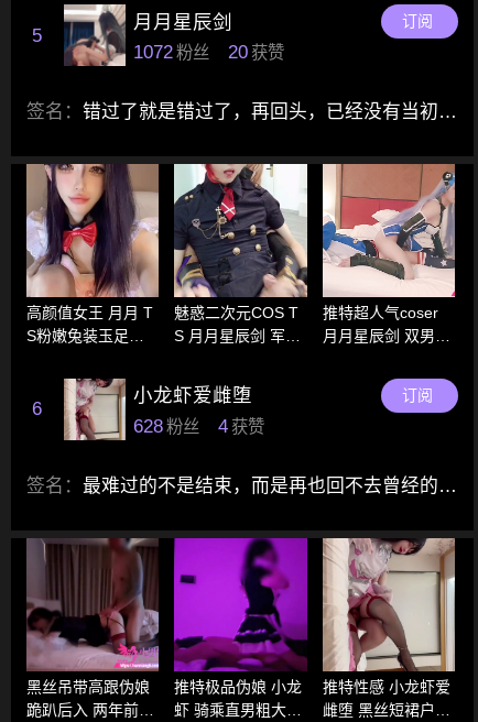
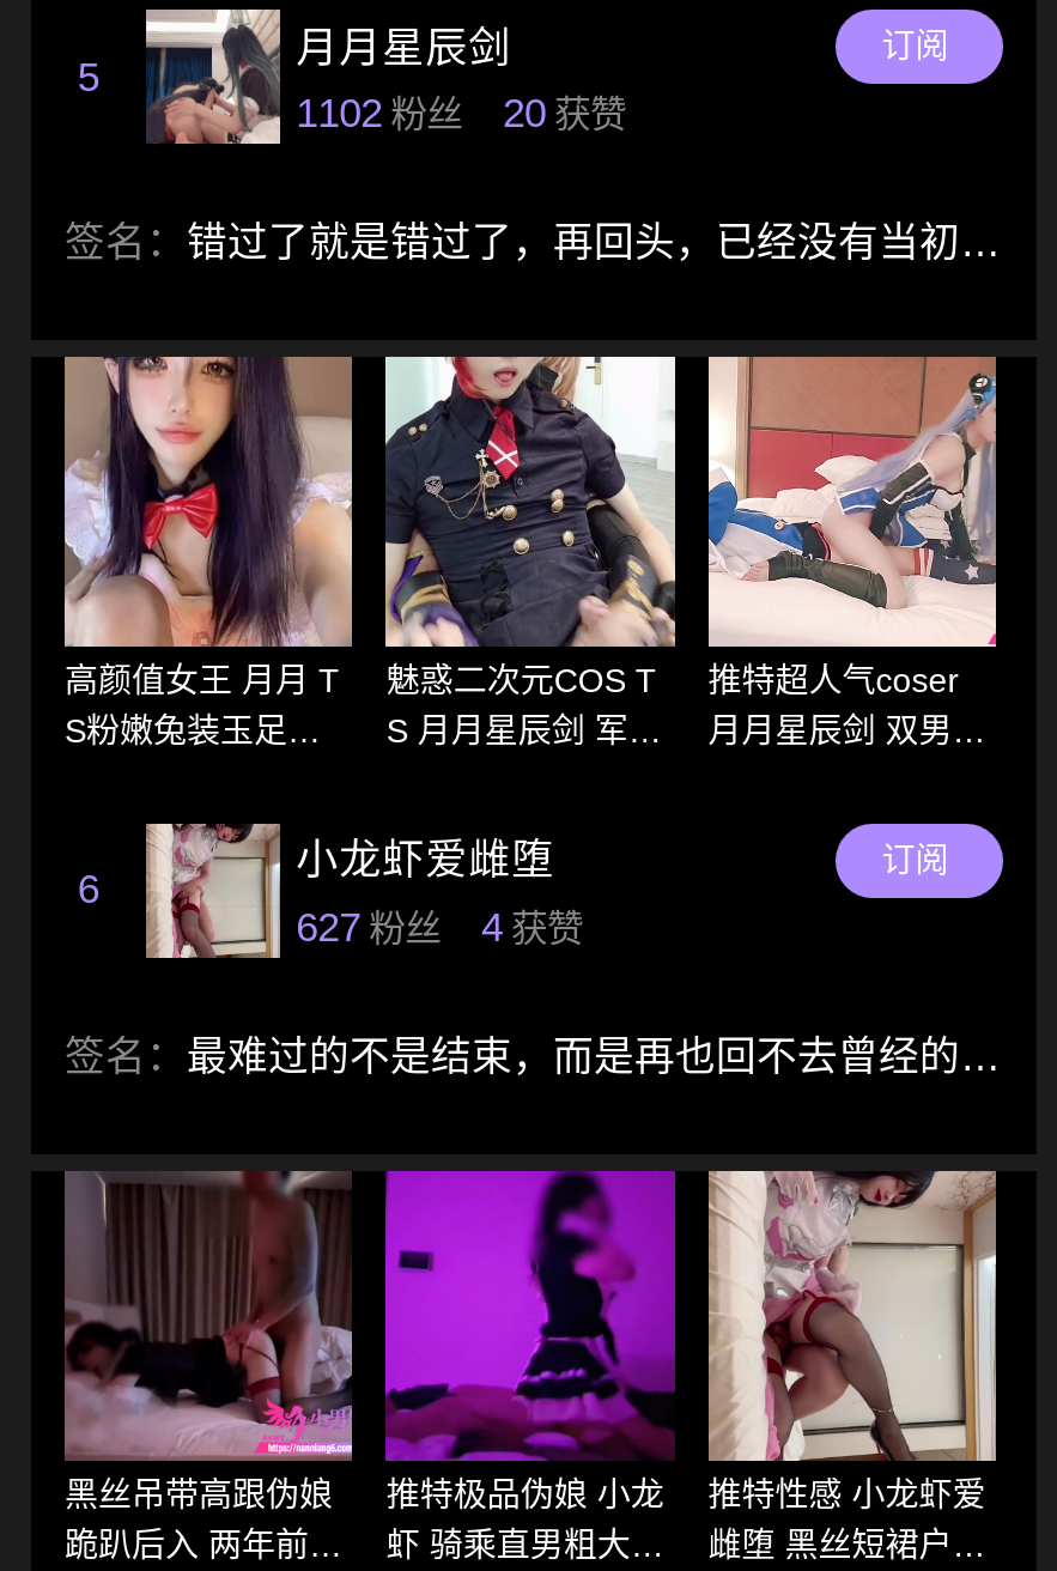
[133,42,285,63] 1072 粉丝 20 获赞 -> [296,91,626,137] 1102 粉丝 20 获赞
[133,416,265,437] 628 粉丝 4 获赞 -> [296,905,583,951] 627 粉丝 4 获赞

